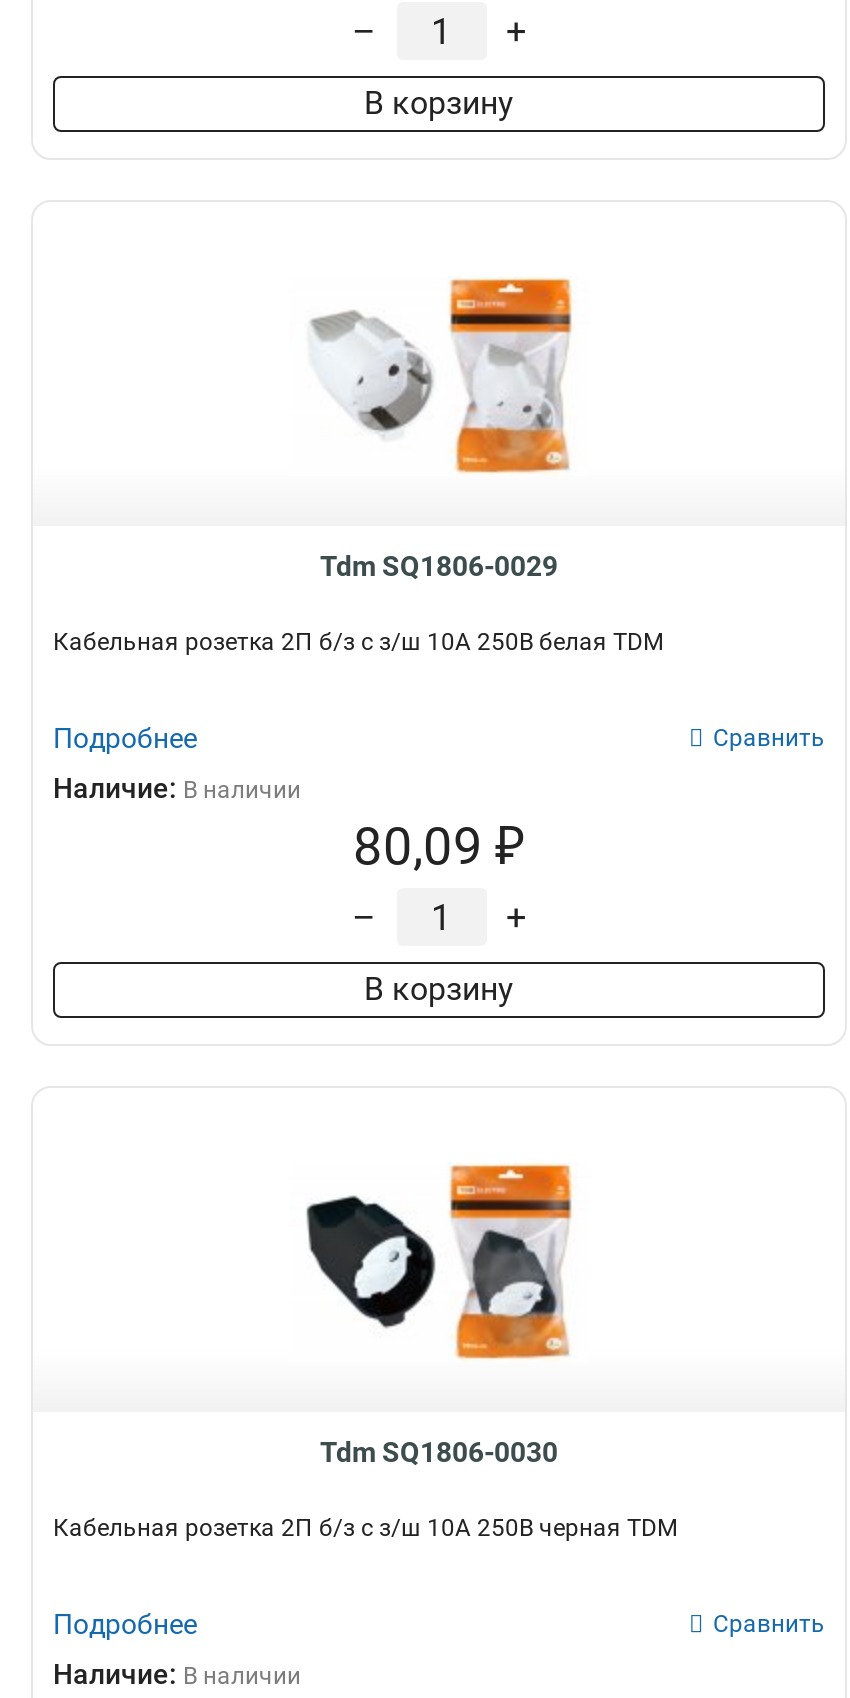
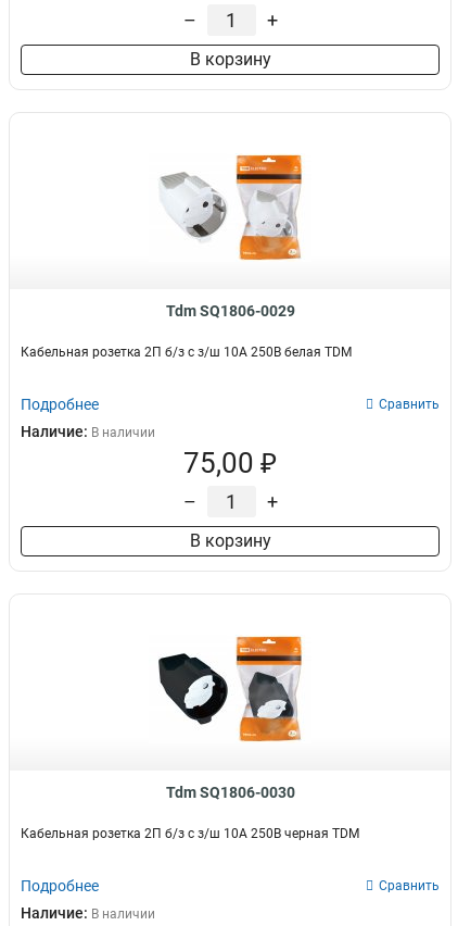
[353,816,525,876] 80,09 ₽ -> [183,447,277,479] 75,00 ₽

